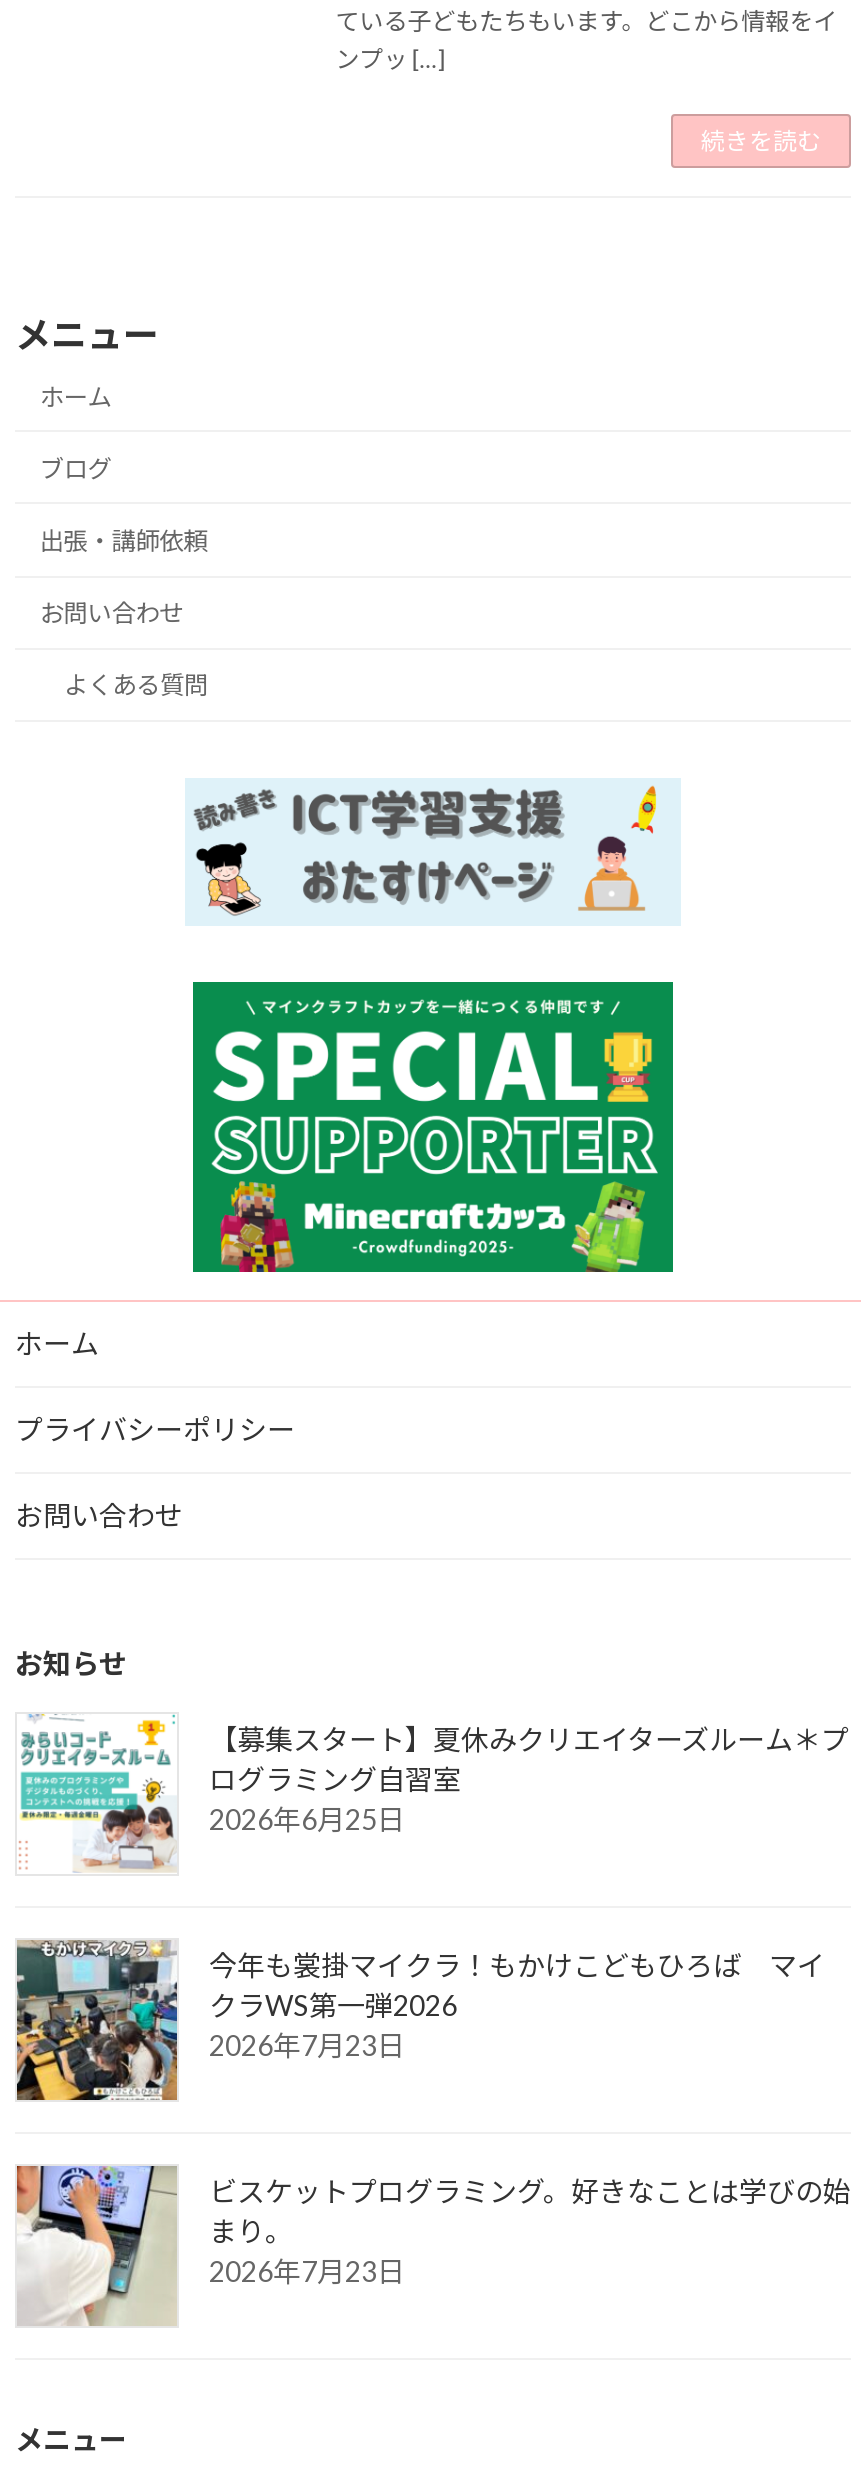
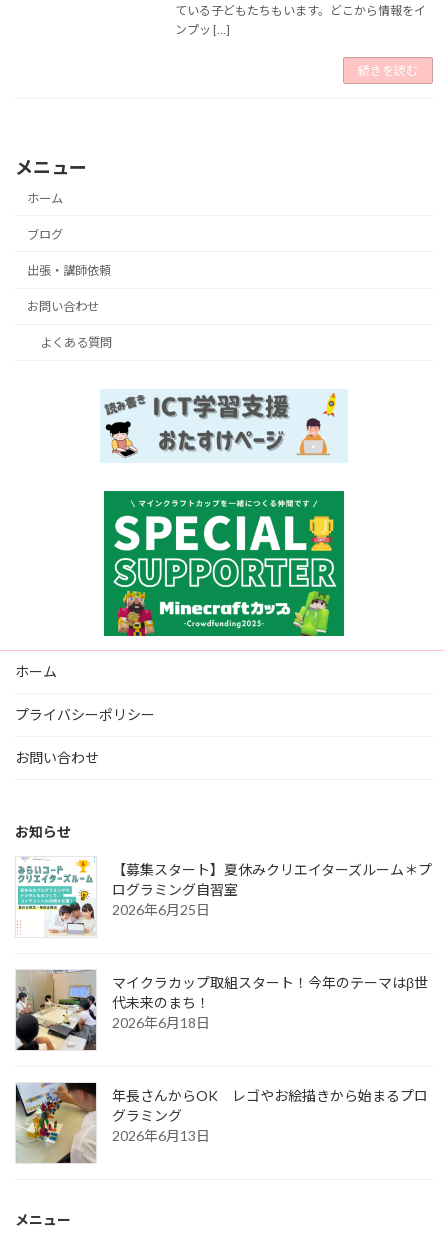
[15,1942,825,2102] [image] | 今年も裳掛マイクラ！もかけこどもひろば マイ | クラWS第一弾2026 | 2026年7月23日 -> [15,970,428,1051] [image] | マイクラカップ取組スタート！今年のテーマはβ世 | 代未来のまち！ | 2026年6月18日
[15,2164,851,2326] [image] | ビスケットプログラミング。好きなことは学びの始 | まり。 | 2026年7月23日 -> [15,1082,428,1164] [image] | 年長さんからOK レゴやお絵描きから始まるプロ | グラミング | 2026年6月13日

